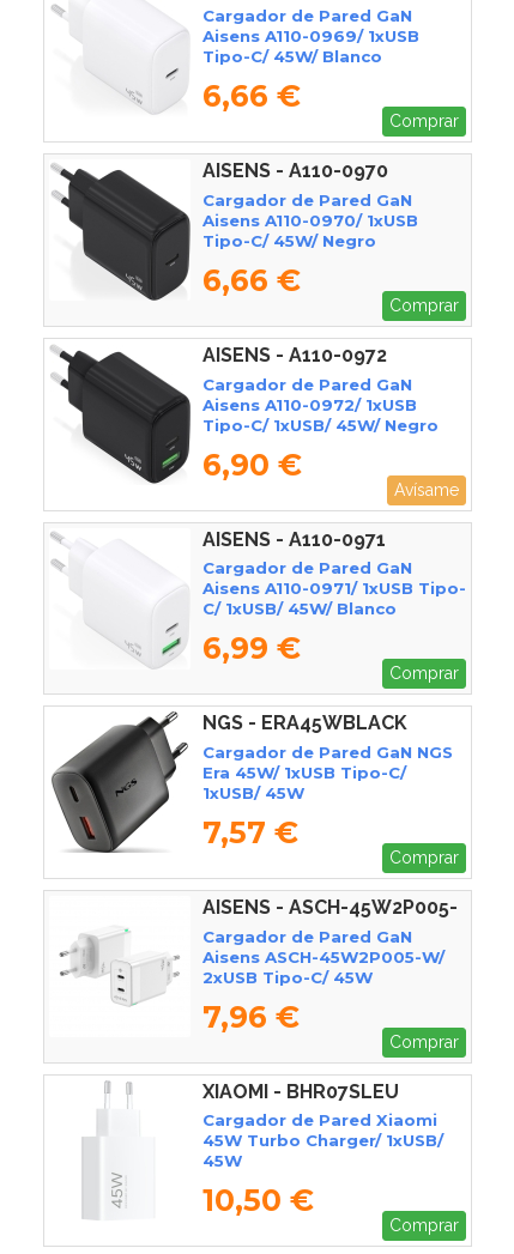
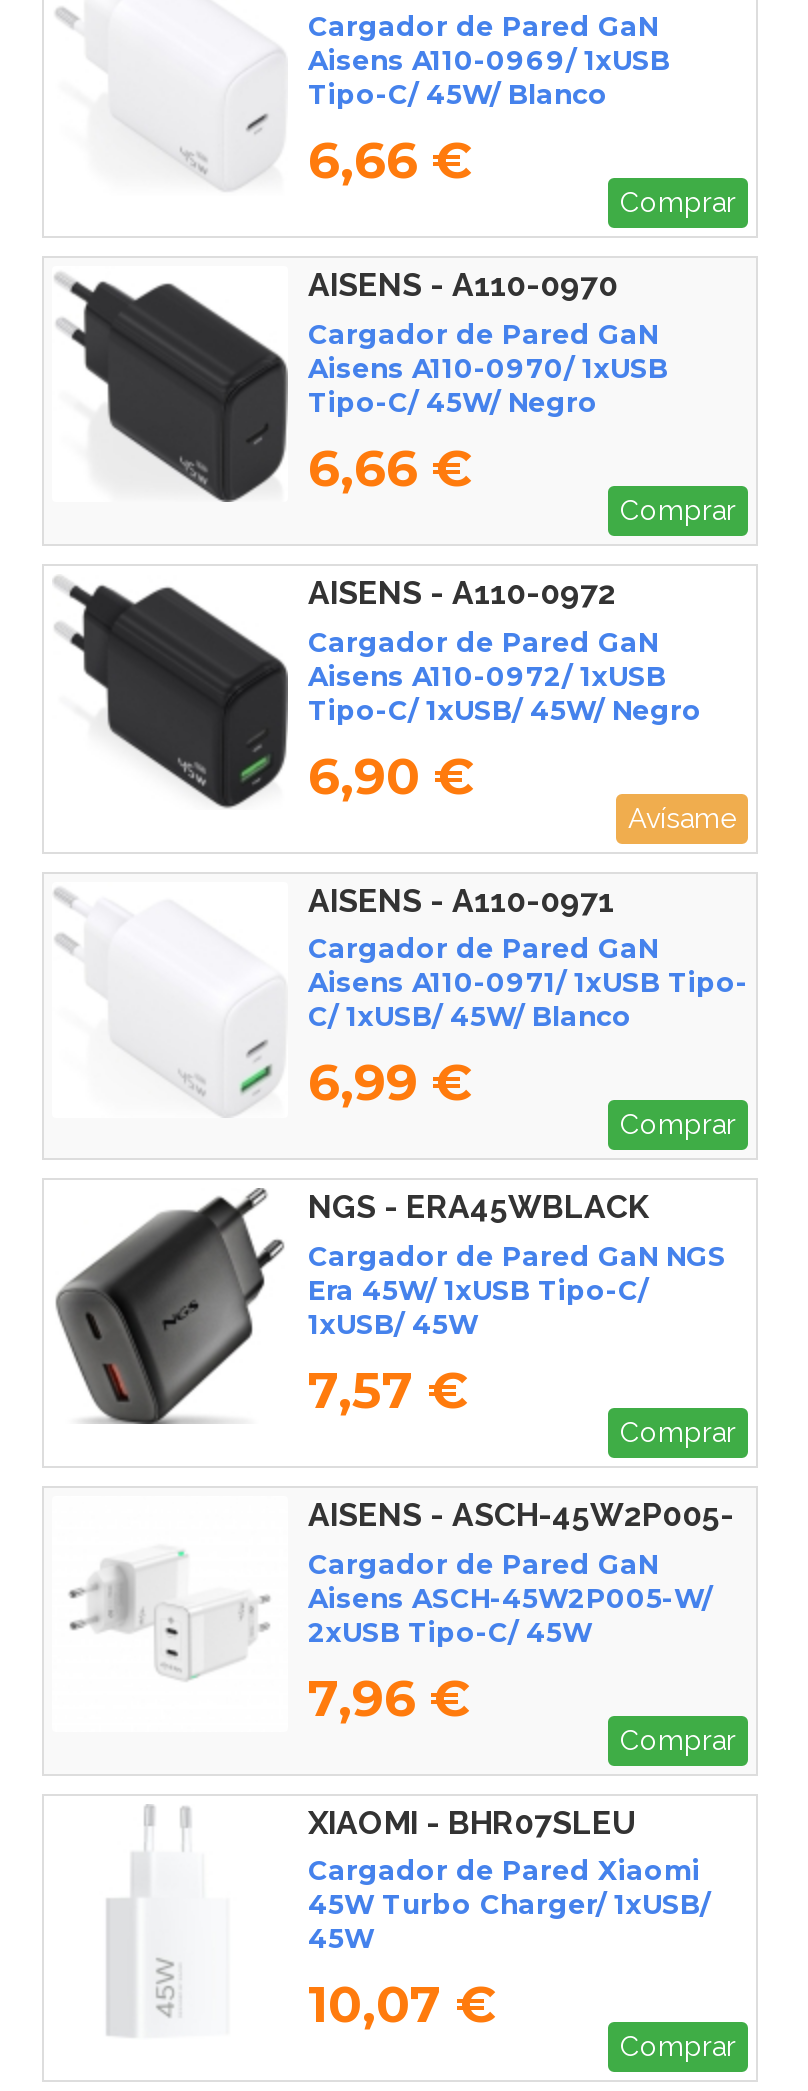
[202,1182,314,1218] 10,50 € -> [308,1974,496,2034] 10,07 €

